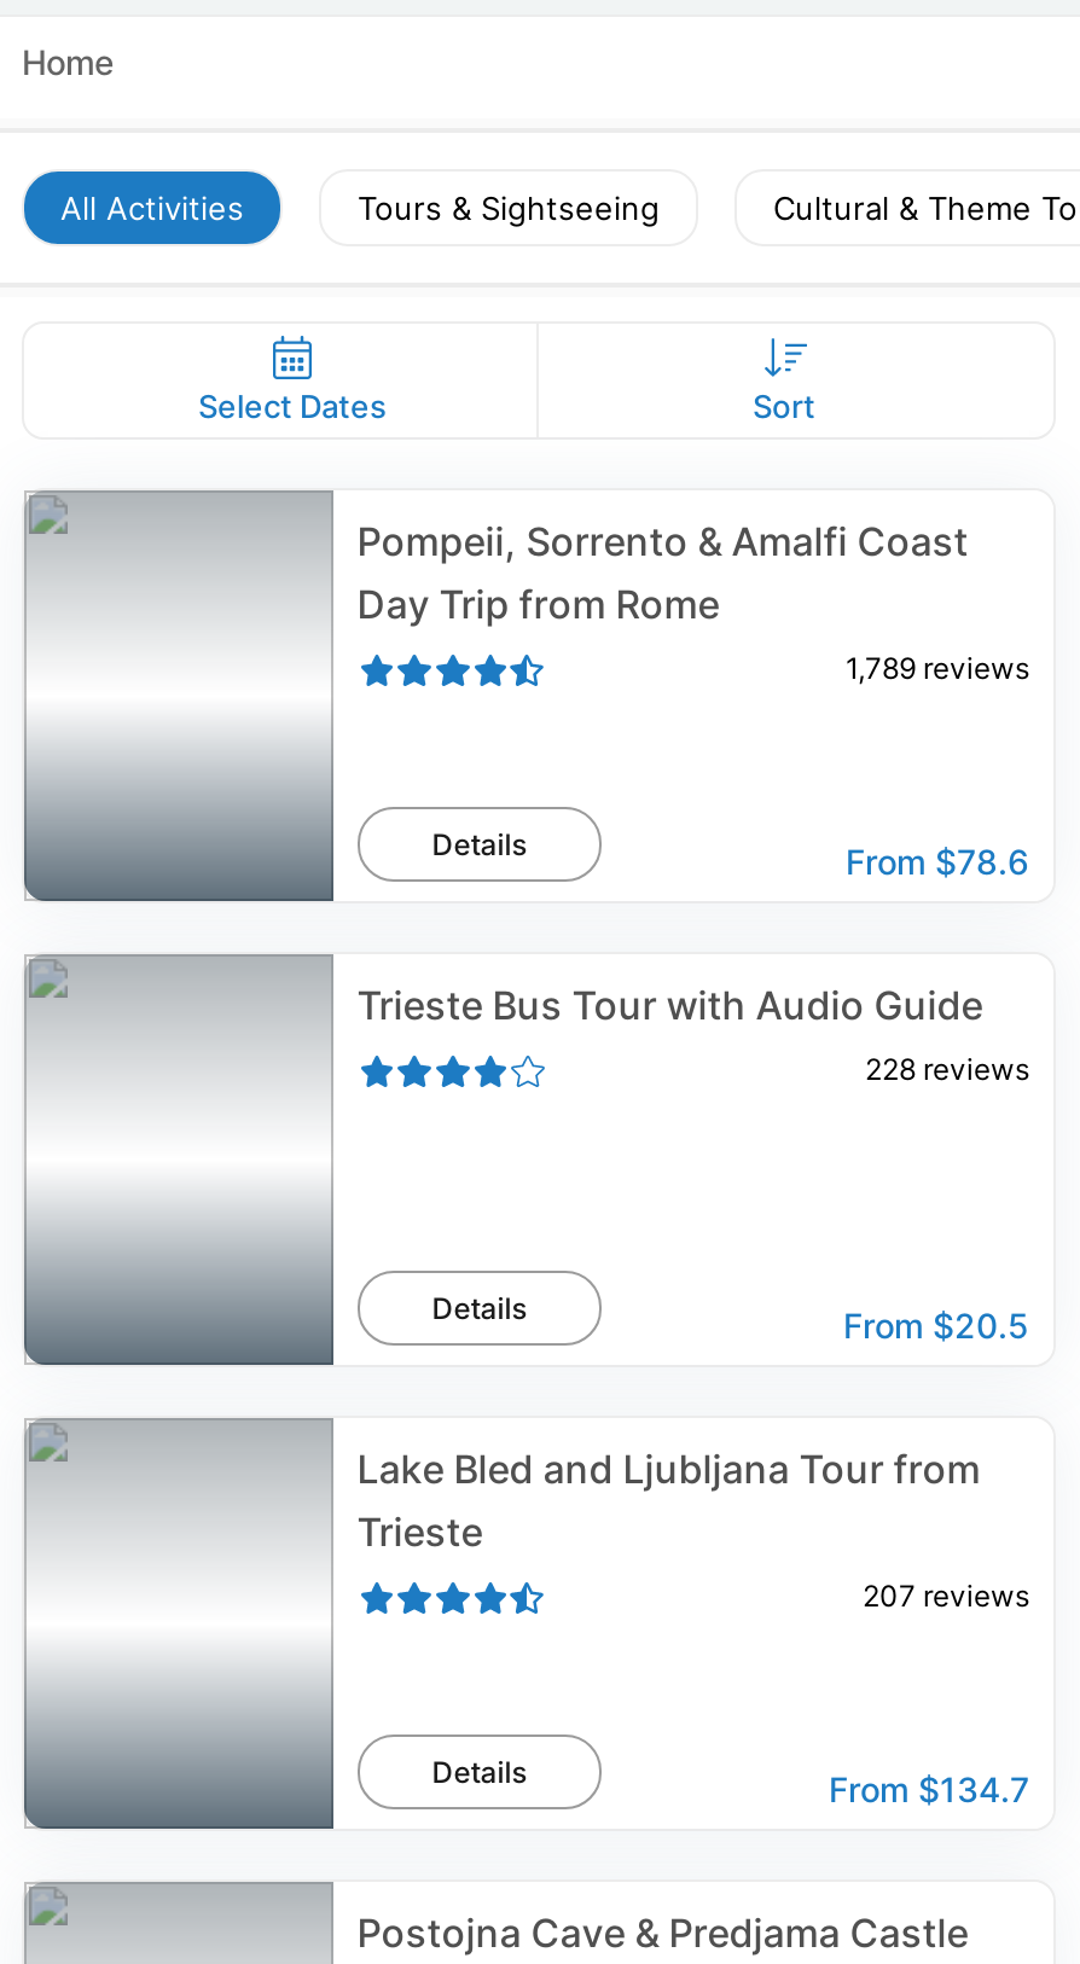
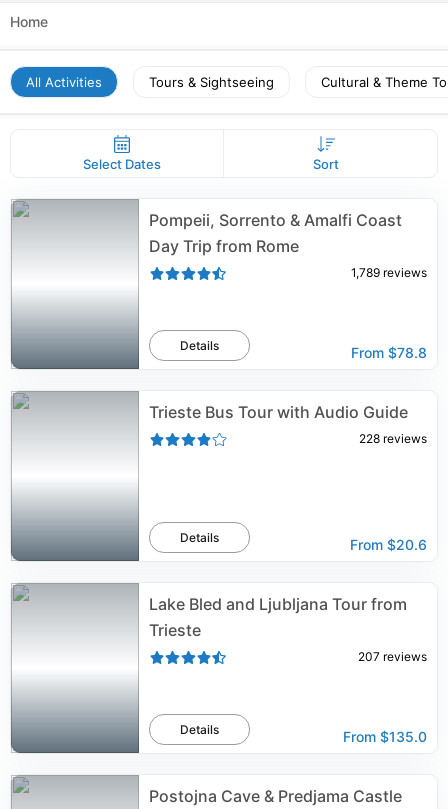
[846,841,1029,882] From $78.6 -> [351,344,427,361] From $78.8
[843,1305,1029,1346] From $20.5 -> [350,536,427,553] From $20.6
[829,1768,1029,1809] From $134.7 -> [343,728,427,745] From $135.0

